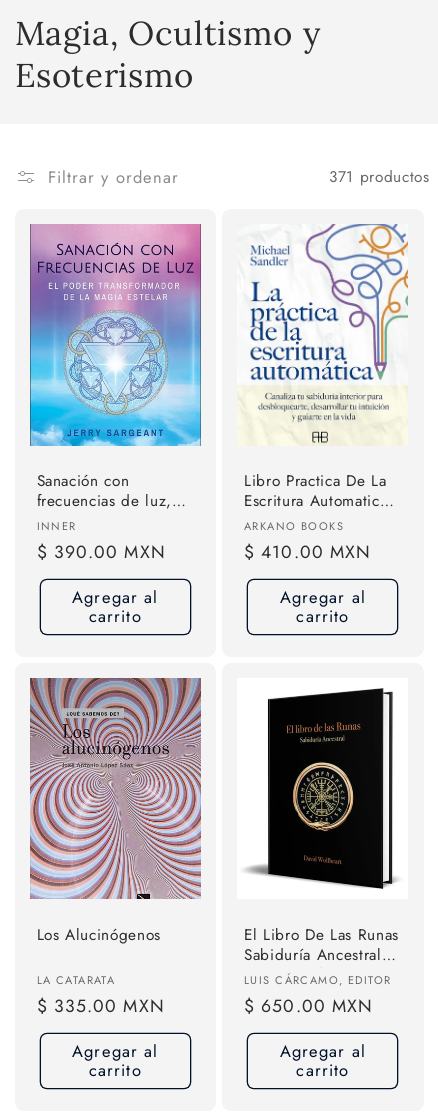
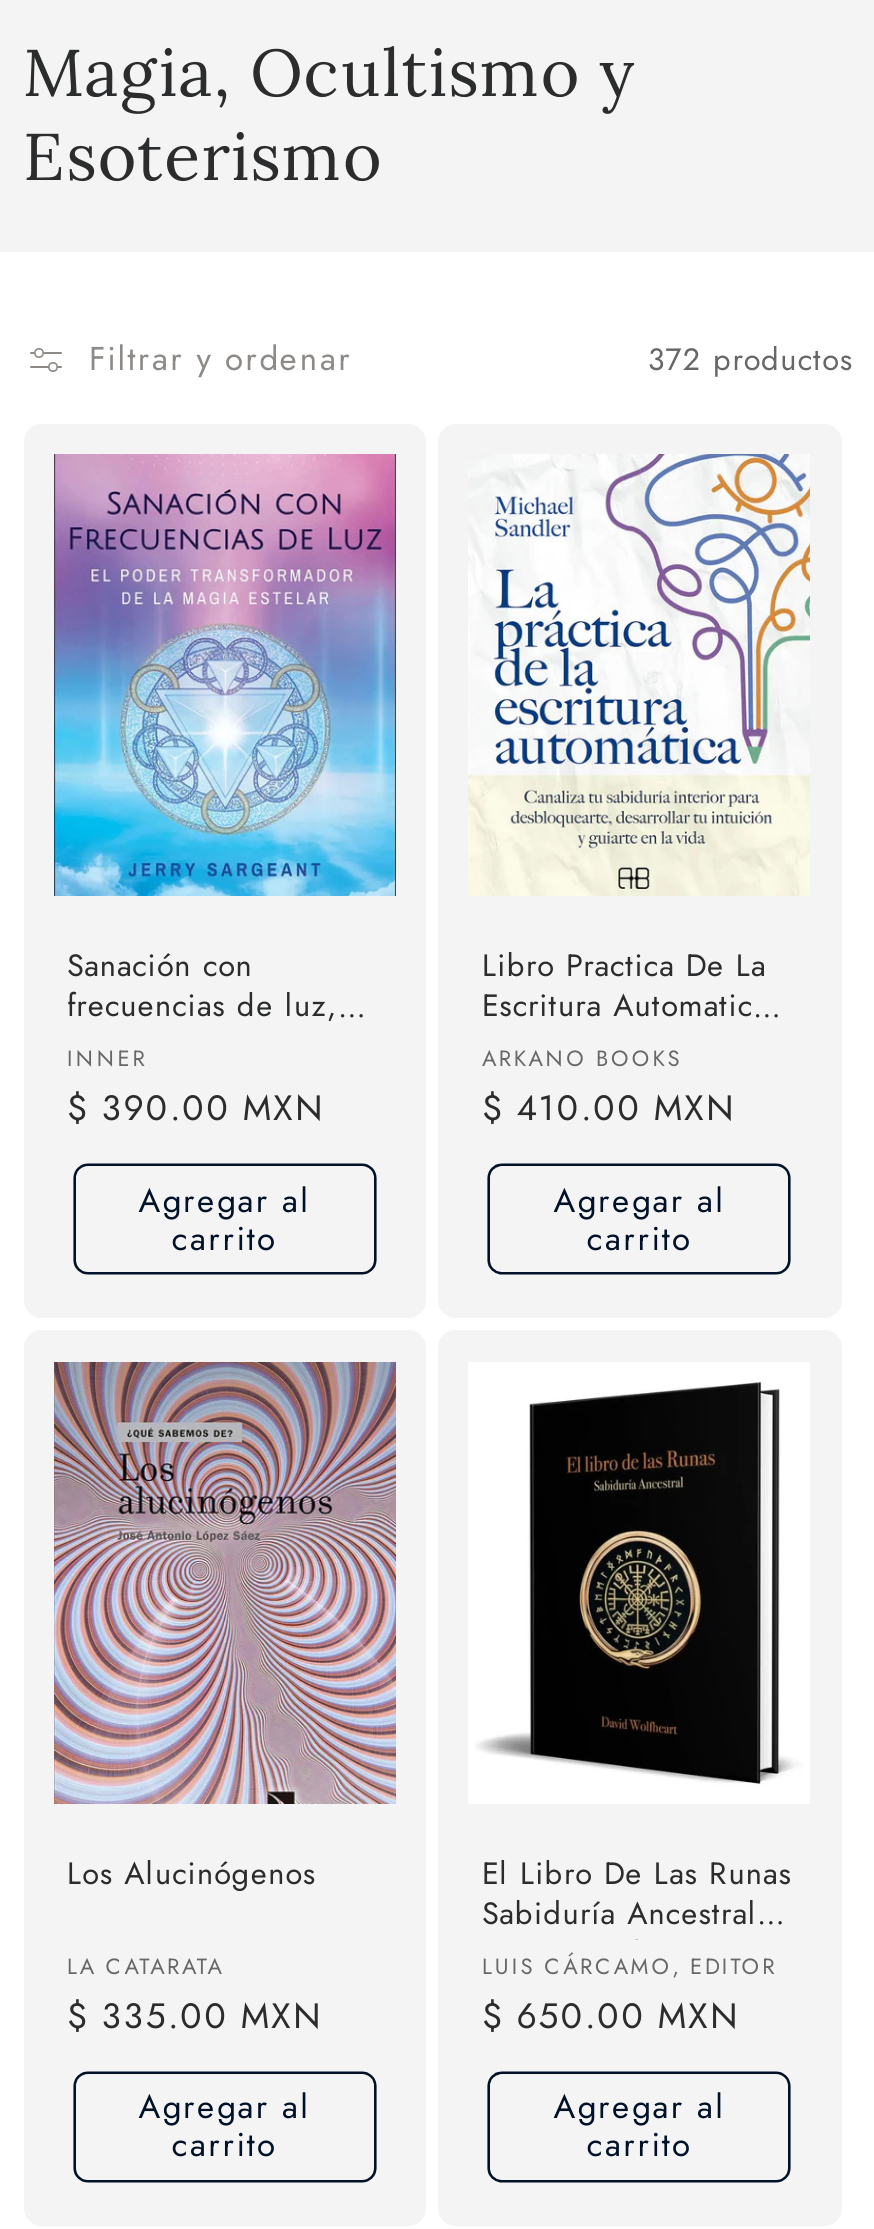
[329,166,429,188] 371 productos -> [648,337,853,381] 372 productos

